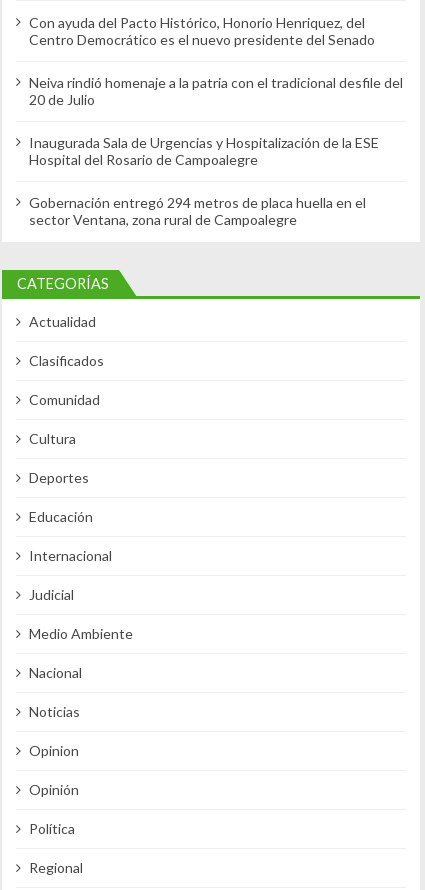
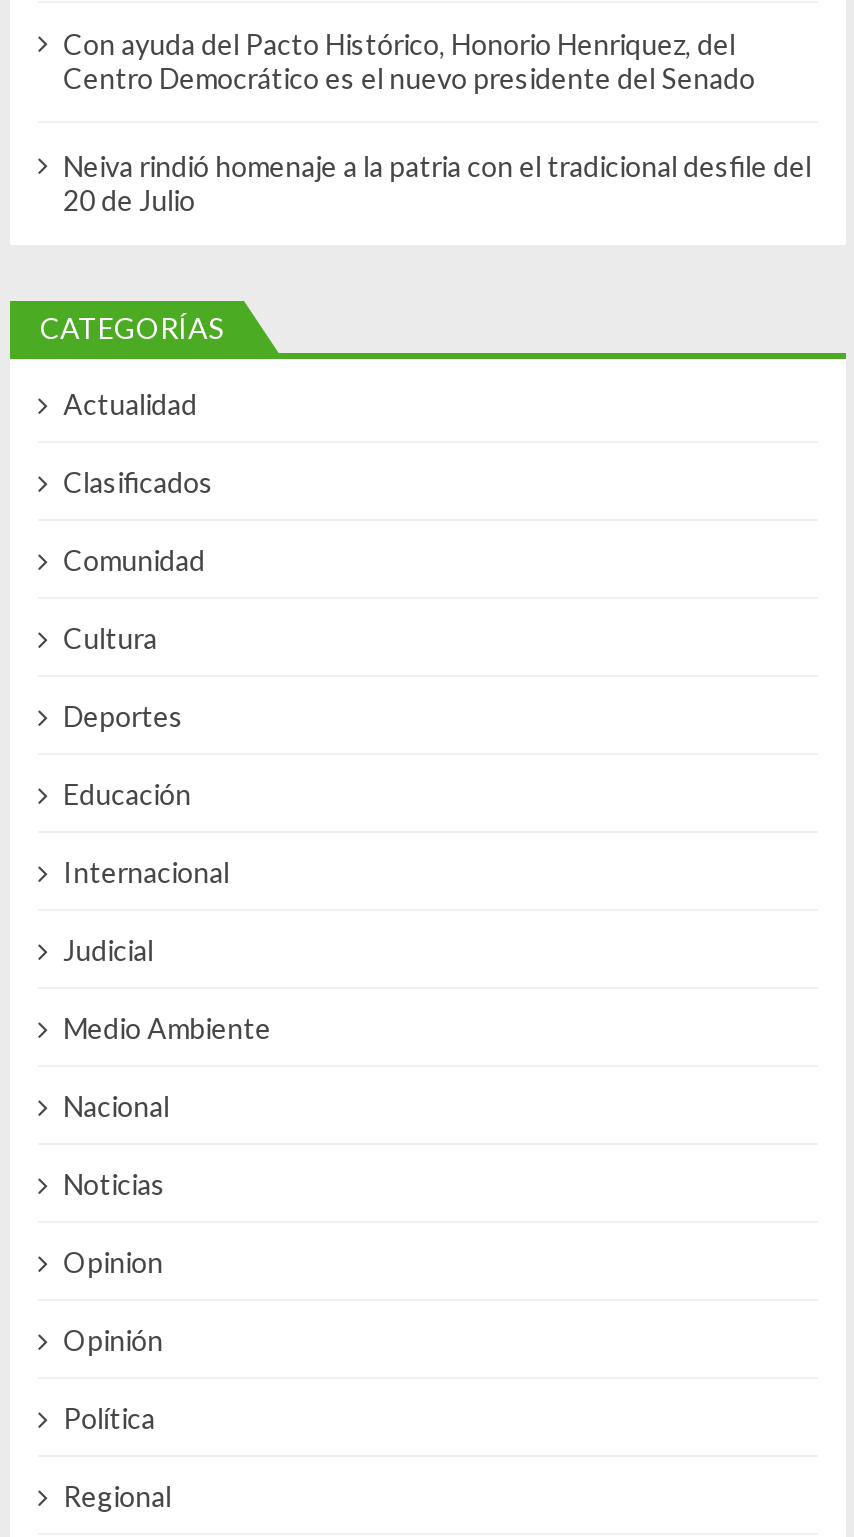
[29,134,379,228] Inaugurada Sala de Urgencias y Hospitalización de la ESE | Hospital del Rosario de Campoalegre | Gobernación entregó 294 metros de placa huella en el | sector Ventana, zona rural de Campoalegre -> none

